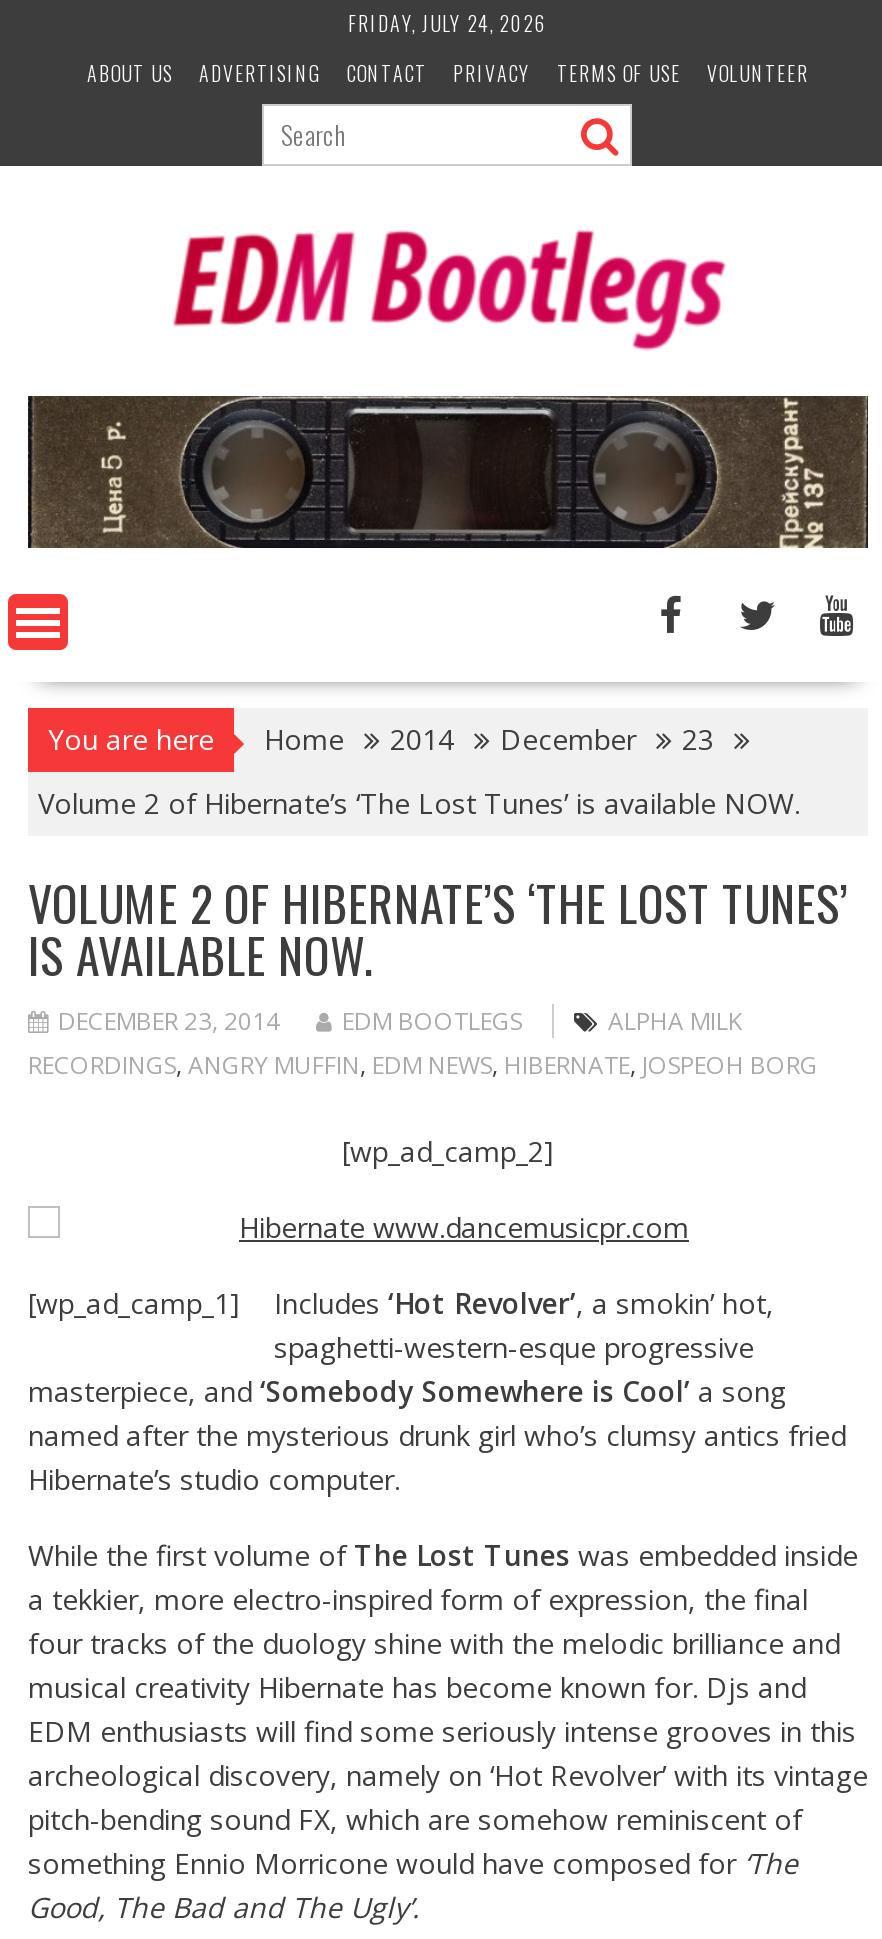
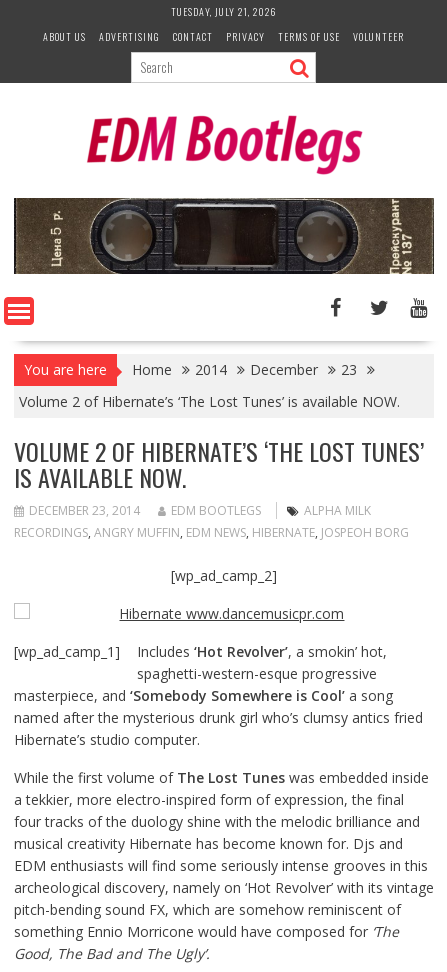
[348,8,548,38] FRIDAY, JULY 24, 2026 -> [171,4,277,19] TUESDAY, JULY 21, 2026

